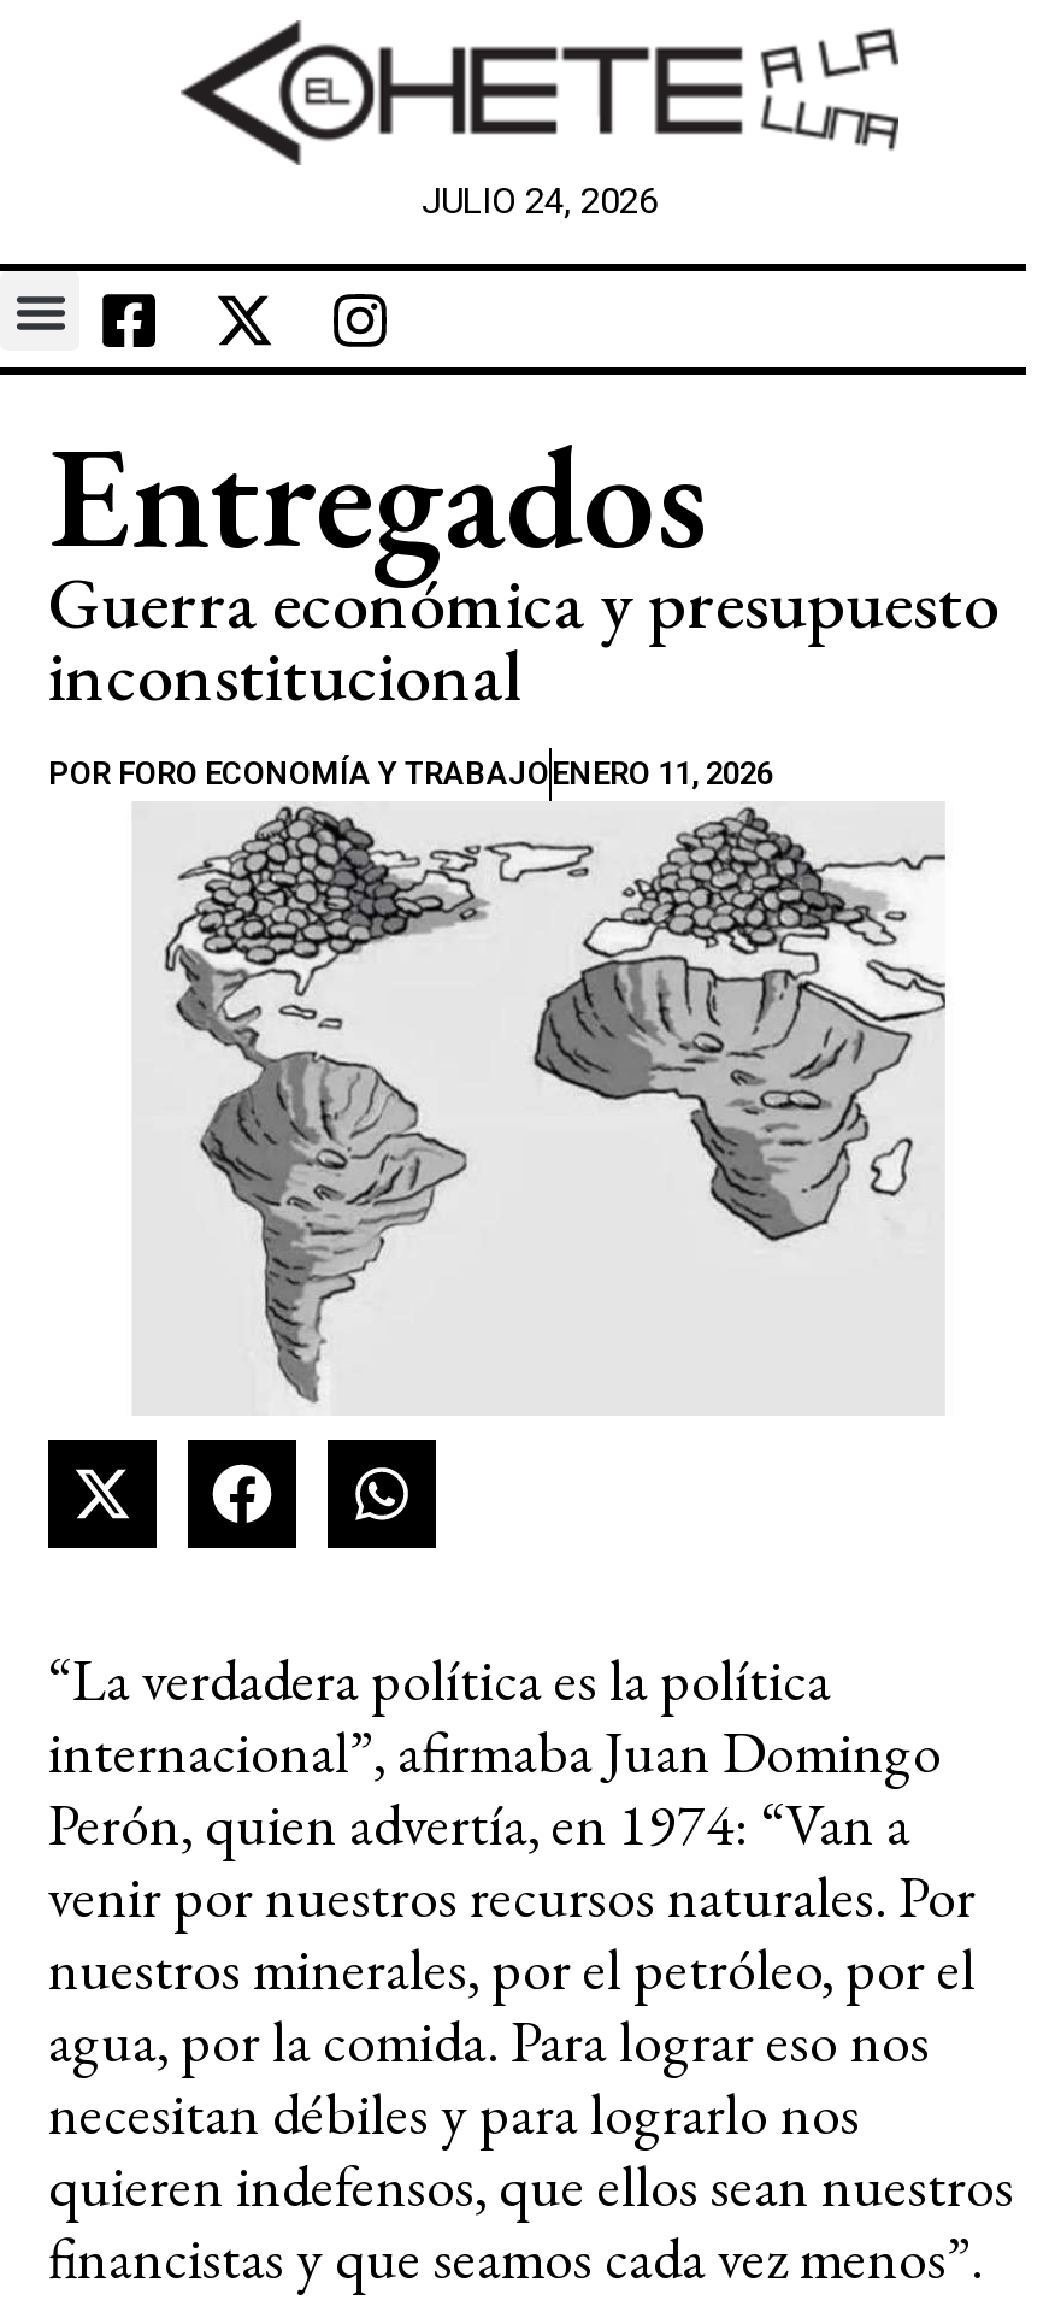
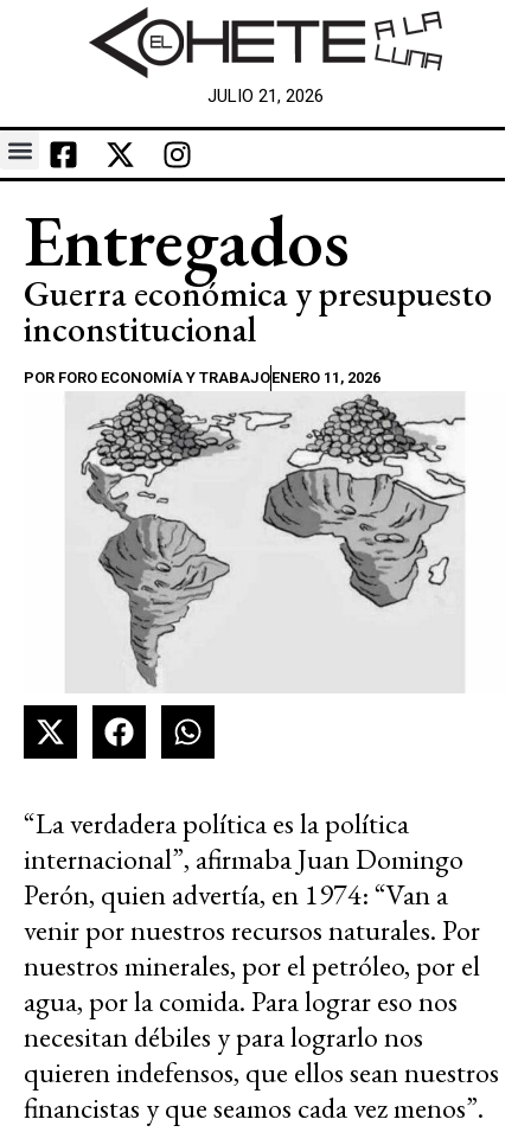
[422,180,658,223] JULIO 24, 2026 -> [207,85,324,107] JULIO 21, 2026

